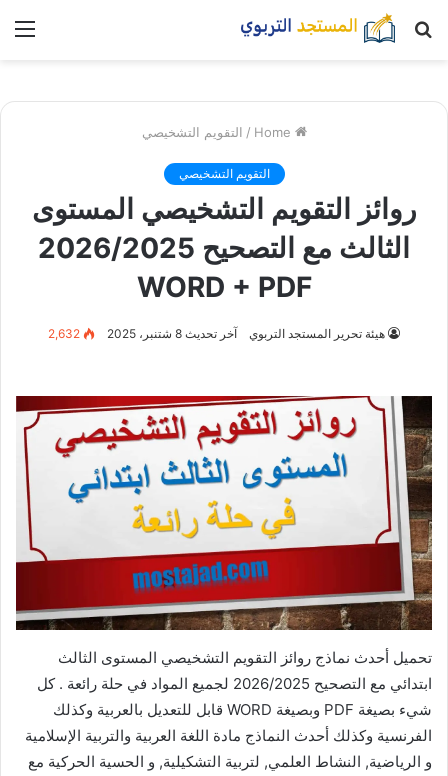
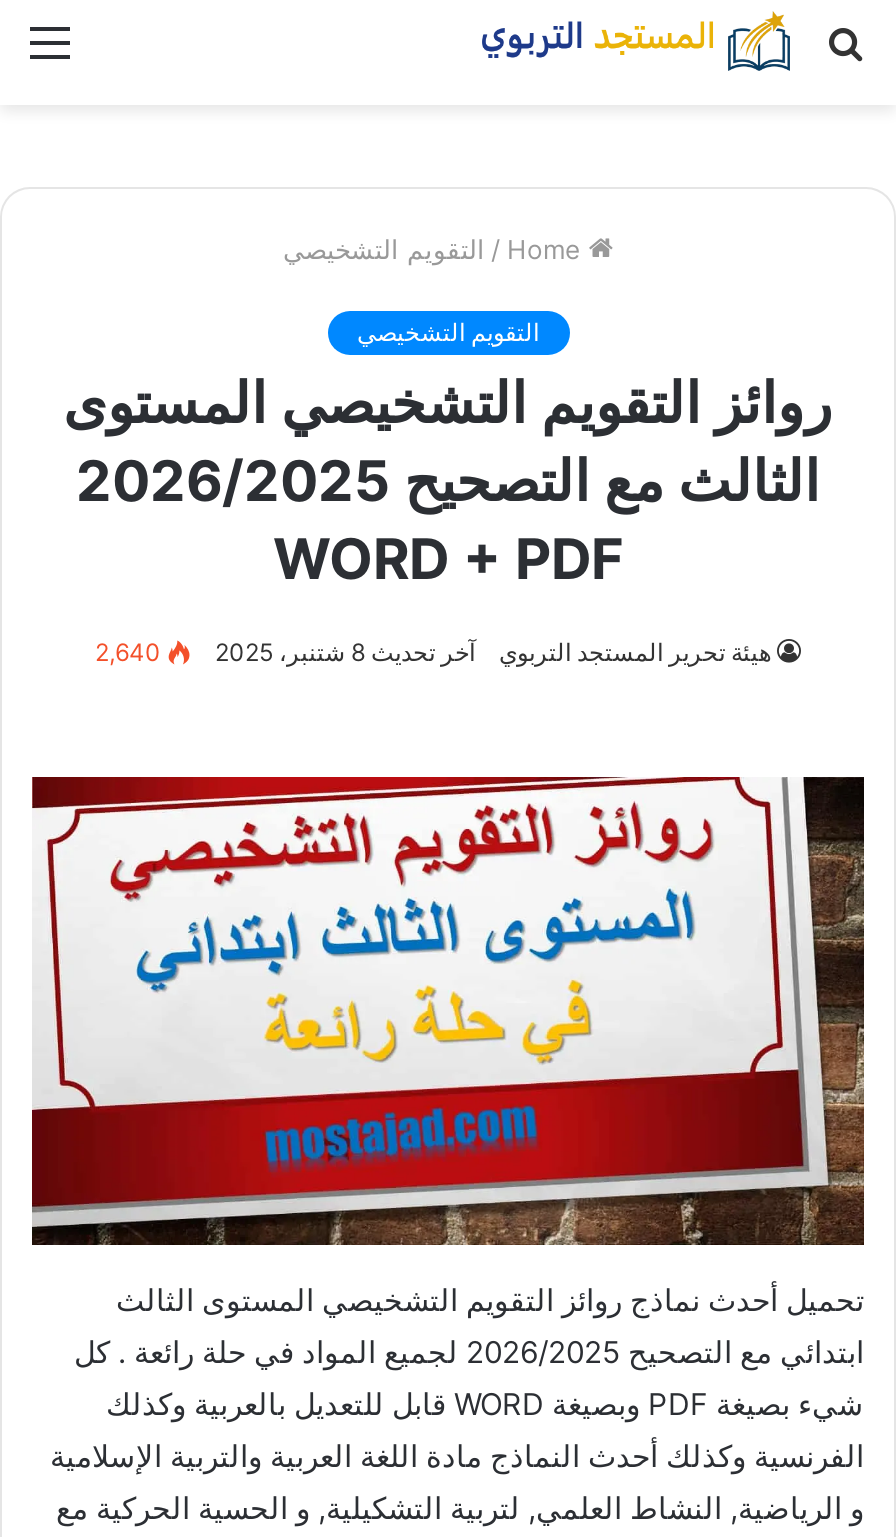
[48,326,80,341] 2,632 -> [95,637,161,667] 2,640

